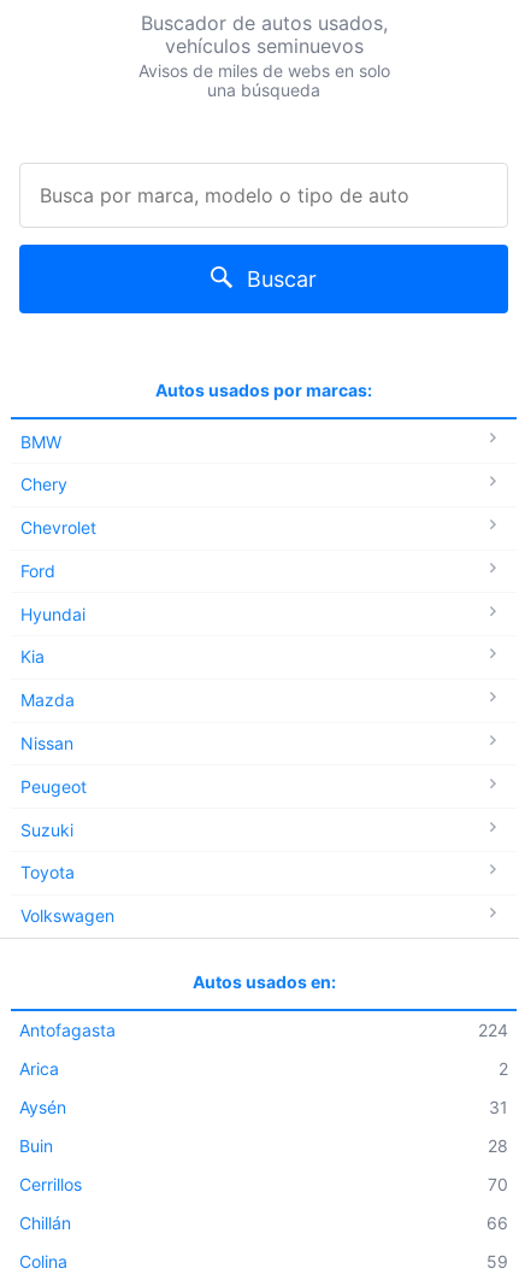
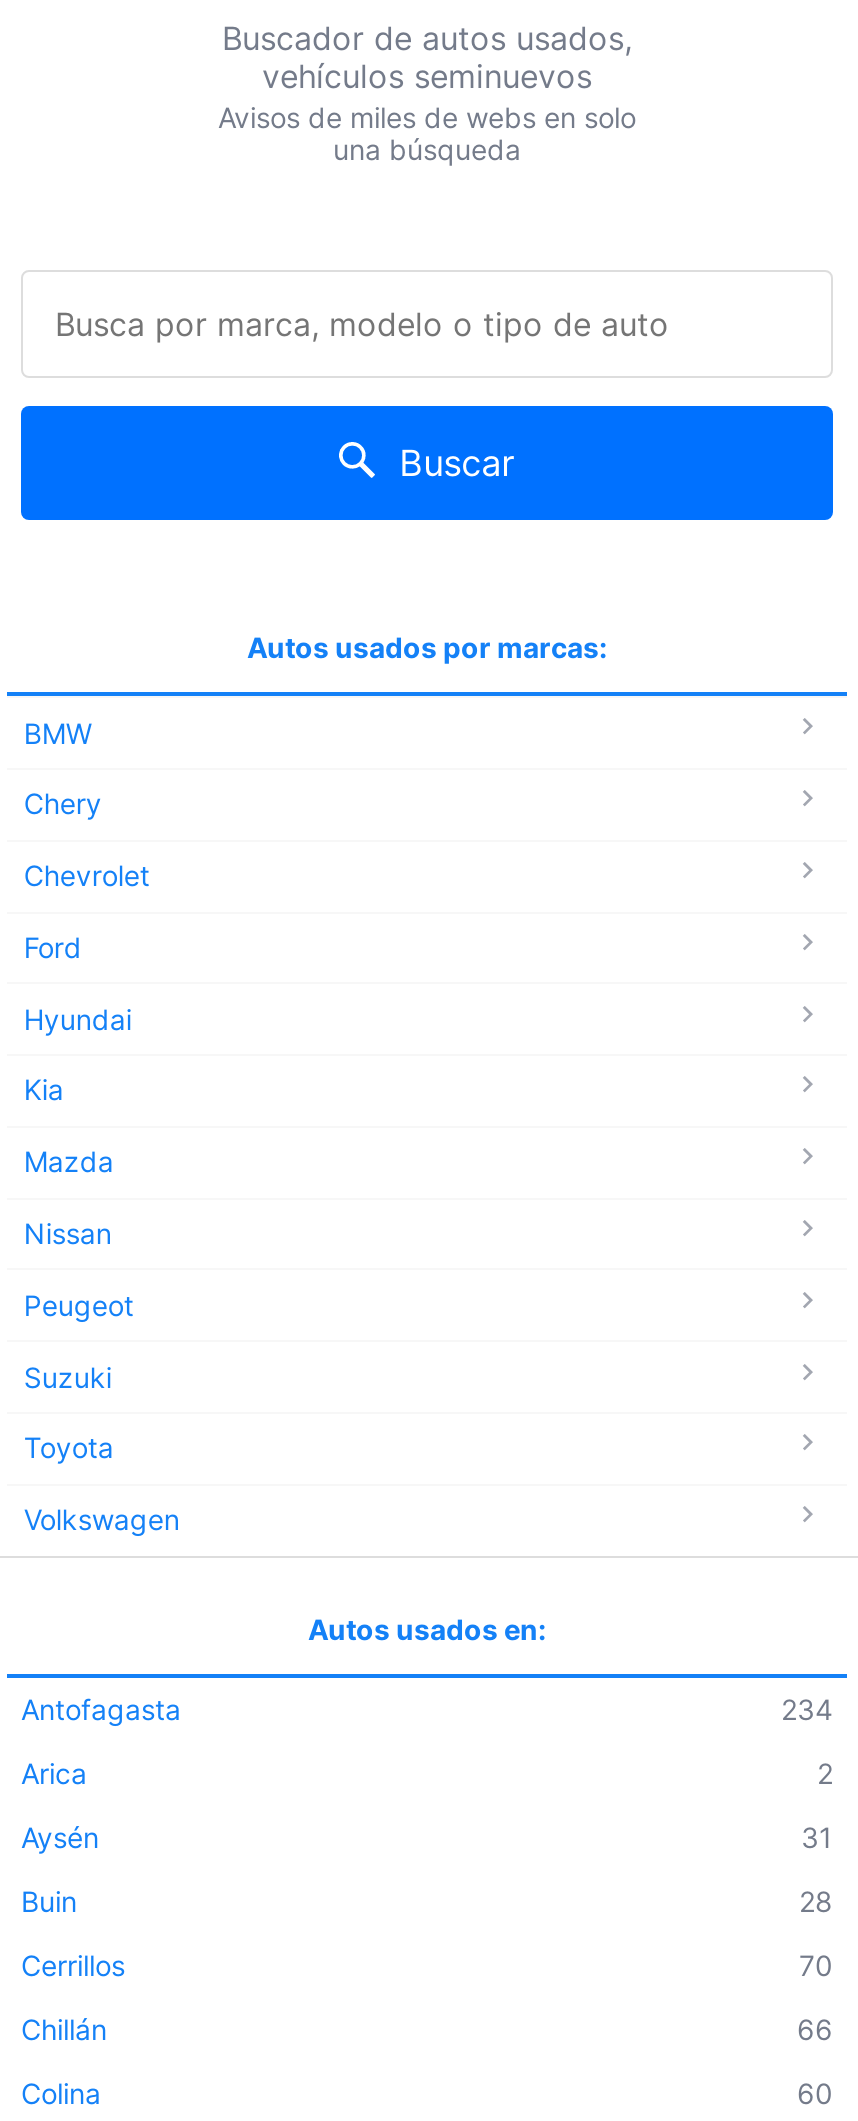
[478,1019,508,1040] 224 -> [781,1691,833,1725] 234
[486,1251,508,1271] 59 -> [797,2075,833,2109] 60

